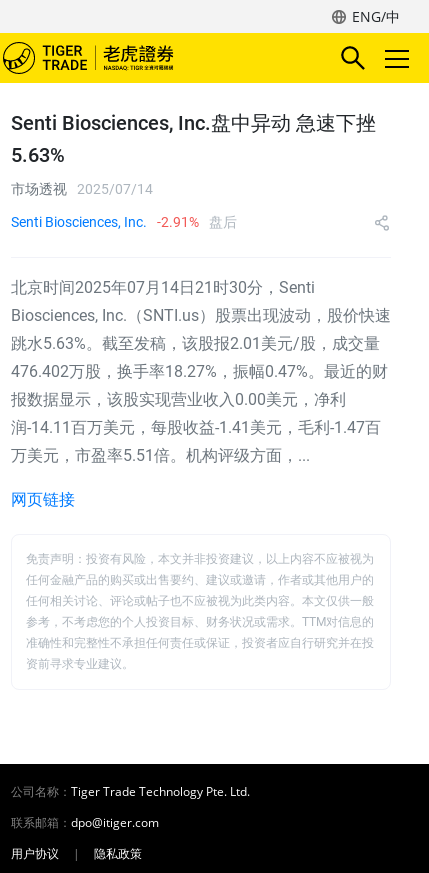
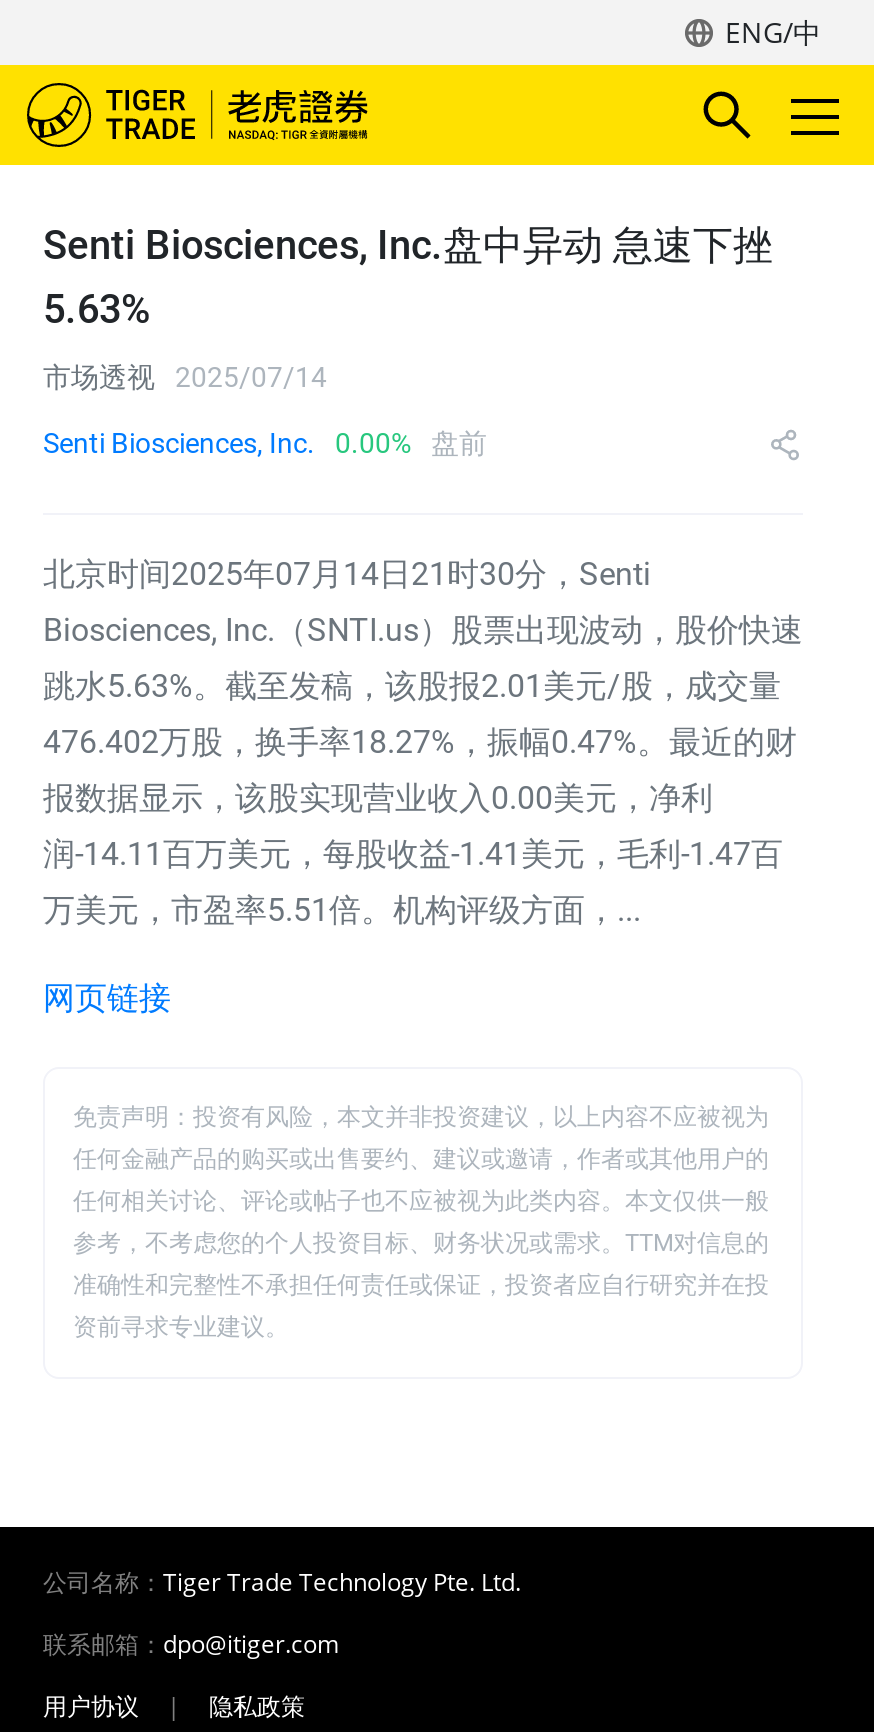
[157,214,199,230] -2.91% -> [335,427,411,459] 0.00%
[209,214,237,230] 盘后 -> [431,427,487,459] 盘前

